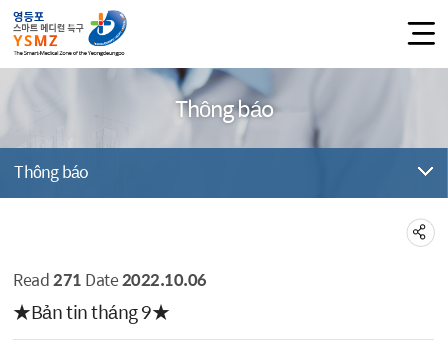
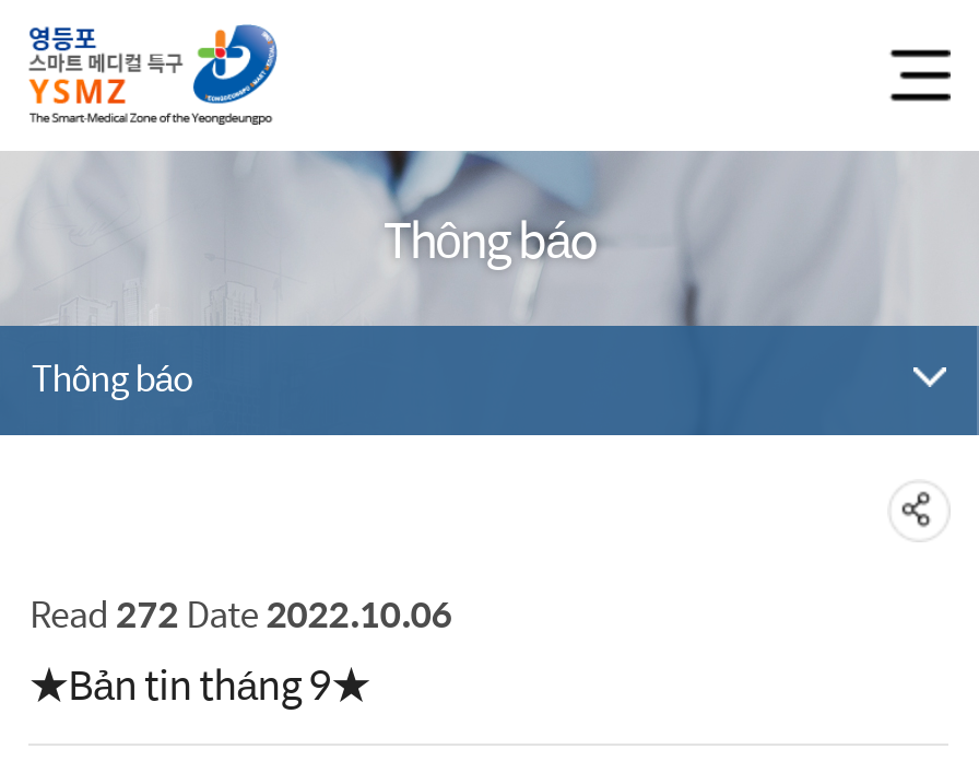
[13,267,207,291] Read 271 Date 2022.10.06 -> [29,586,452,639] Read 272 Date 2022.10.06

